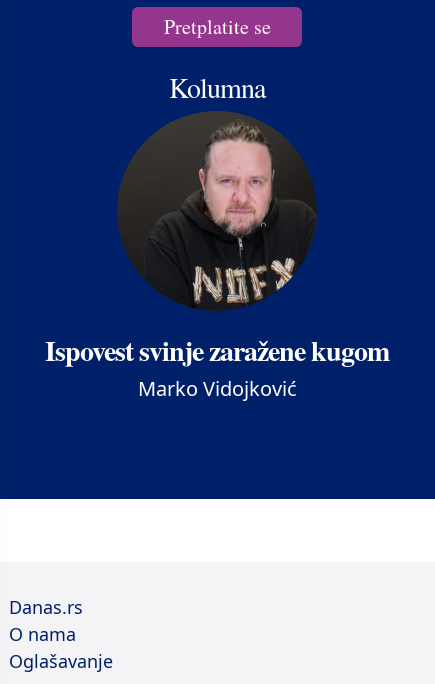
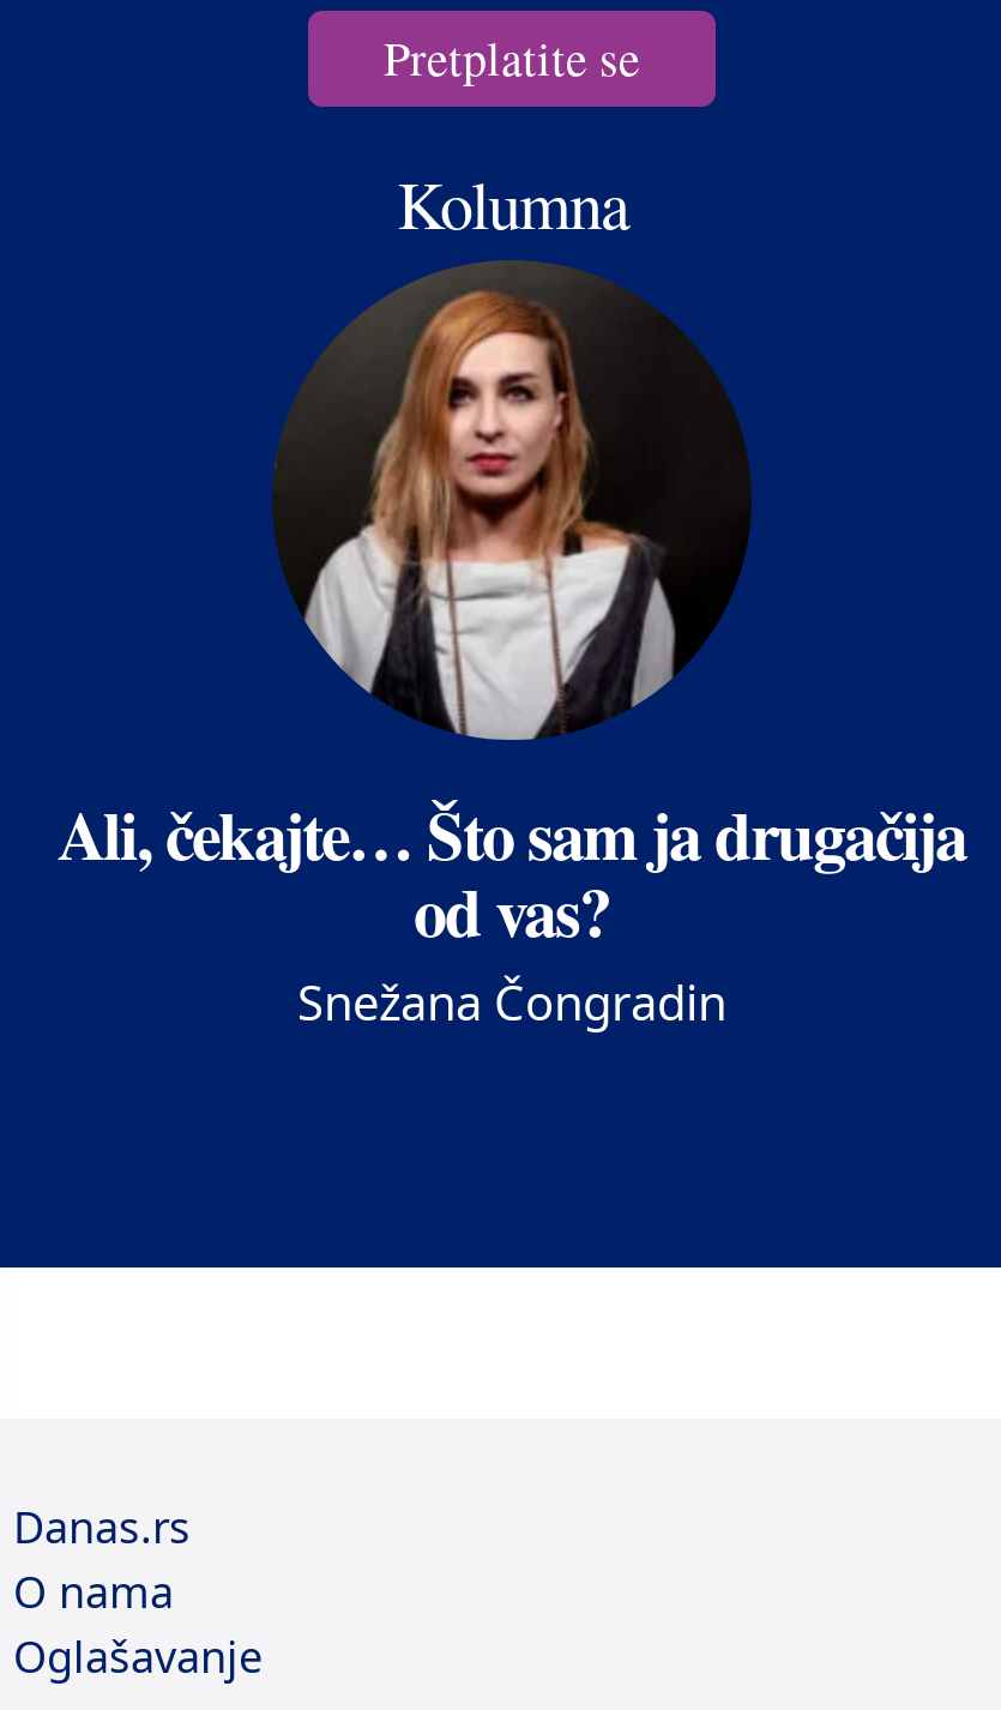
[45,123,389,402] [image] | Ispovest svinje zaražene kugom | Marko Vidojković -> [58,290,966,1036] [image] | Ali, čekajte… Što sam ja drugačija | od vas? | Snežana Čongradin

